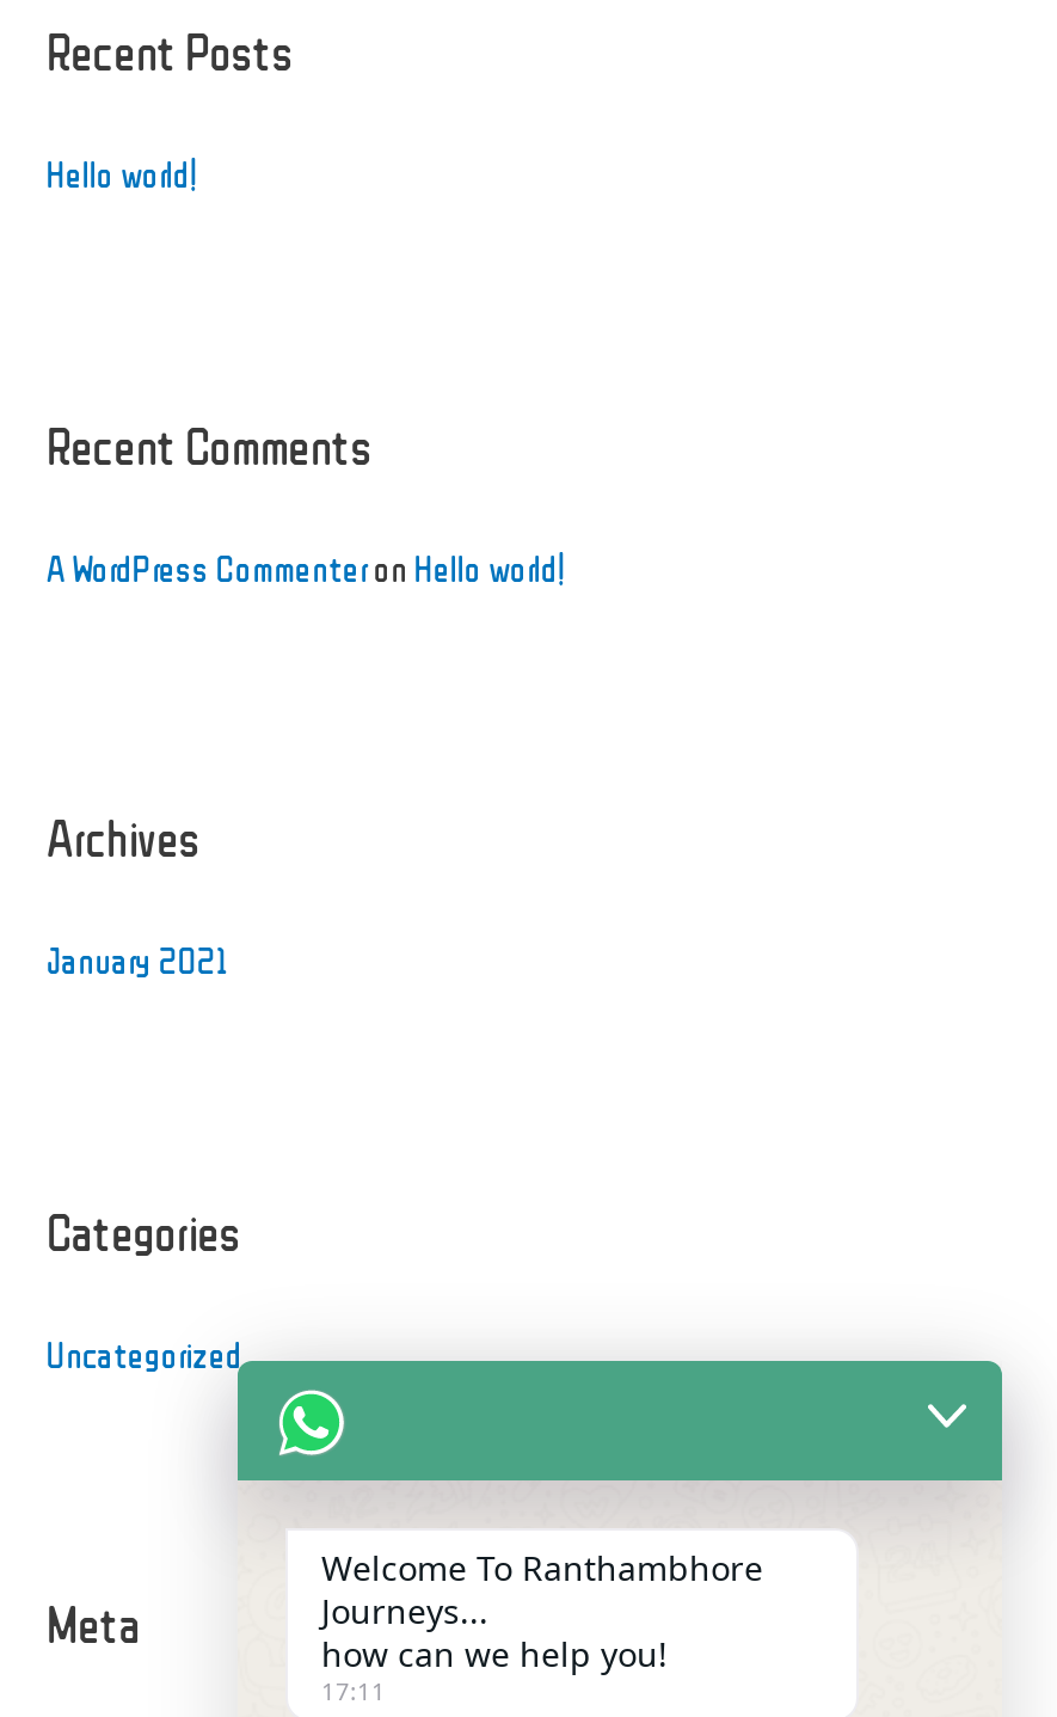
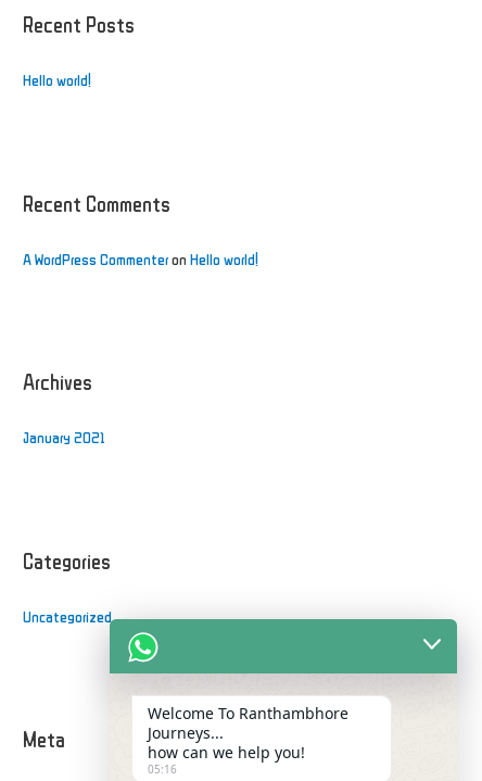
[321,1674,386,1707] 17:11 -> [148,761,177,777] 05:16

